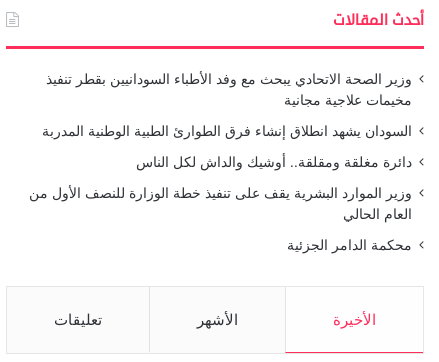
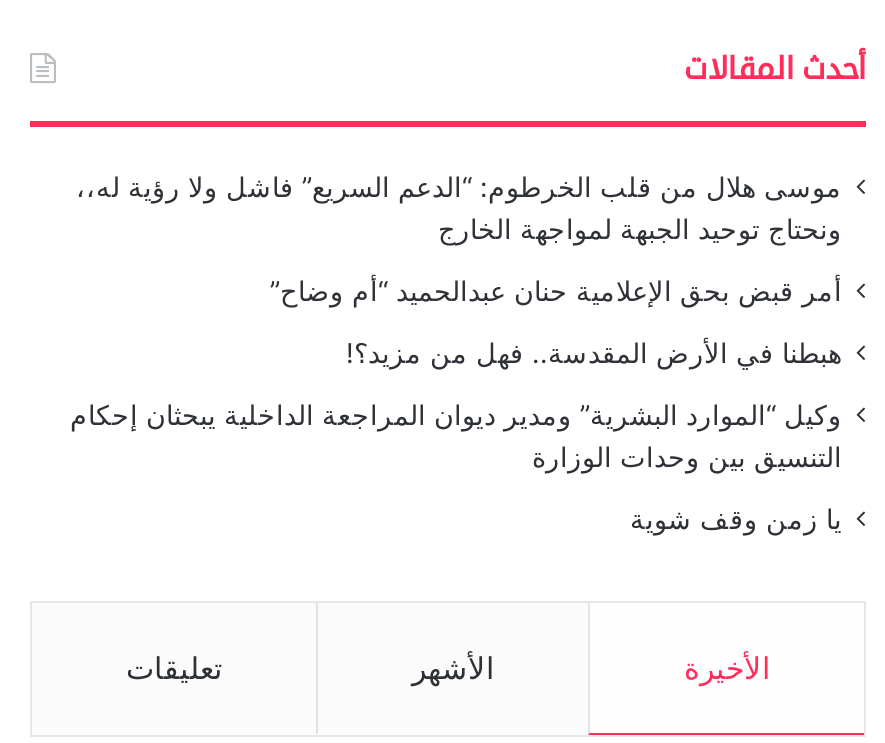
[46,71,412,108] وزير الصحة الاتحادي يبحث مع وفد الأطباء السودانيين بقطر تنفيذ | مخيمات علاجية مجانية -> [76,171,842,245] موسى هلال من قلب الخرطوم: “الدعم السريع” فاشل ولا رؤية له،، | ونحتاج توحيد الجبهة لمواجهة الخارج
[42,123,412,139] السودان يشهد انطلاق إنشاء فرق الطوارئ الطبية الوطنية المدربة -> [270,275,842,307] أمر قبض بحق الإعلامية حنان عبدالحميد “أم وضاح”
[136,154,412,170] دائرة مغلقة ومقلقة.. أوشيك والداش لكل الناس -> [346,337,842,369] هبطنا في الأرض المقدسة.. فهل من مزيد؟!
[29,185,412,222] وزير الموارد البشرية يقف على تنفيذ خطة الوزارة للنصف الأول من | العام الحالي -> [70,399,842,473] وكيل “الموارد البشرية” ومدير ديوان المراجعة الداخلية يبحثان إحكام | التنسيق بين وحدات الوزارة
[287,237,412,253] محكمة الدامر الجزئية -> [630,503,842,535] يا زمن وقف شوية

